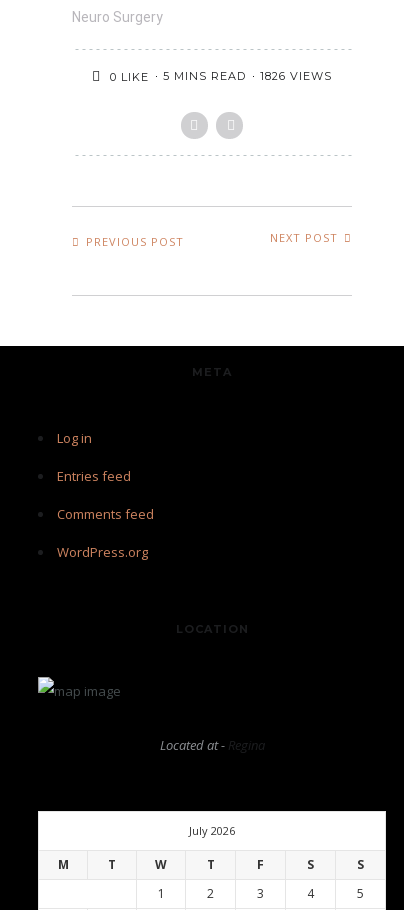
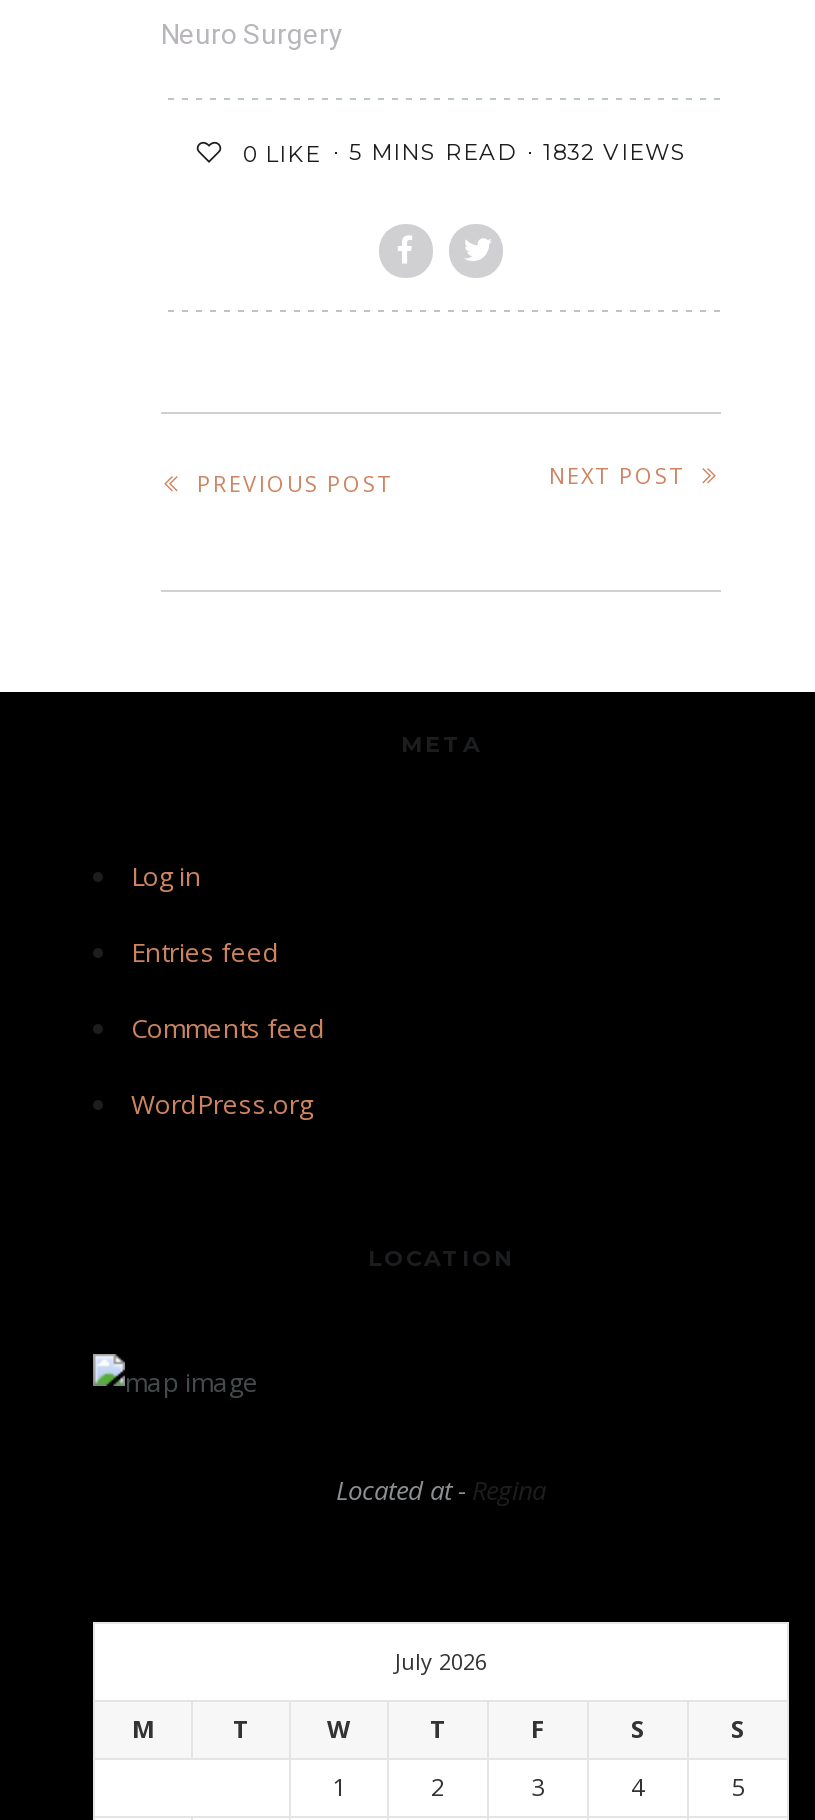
[260,68,332,82] 1826 VIEWS -> [543,137,687,165] 1832 VIEWS

